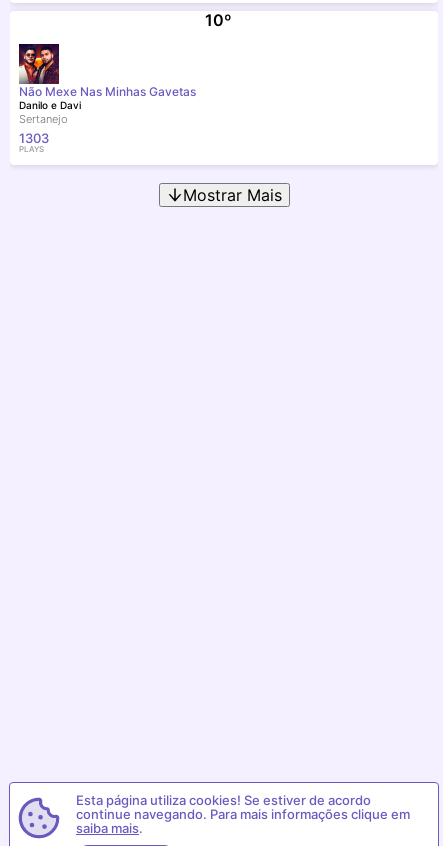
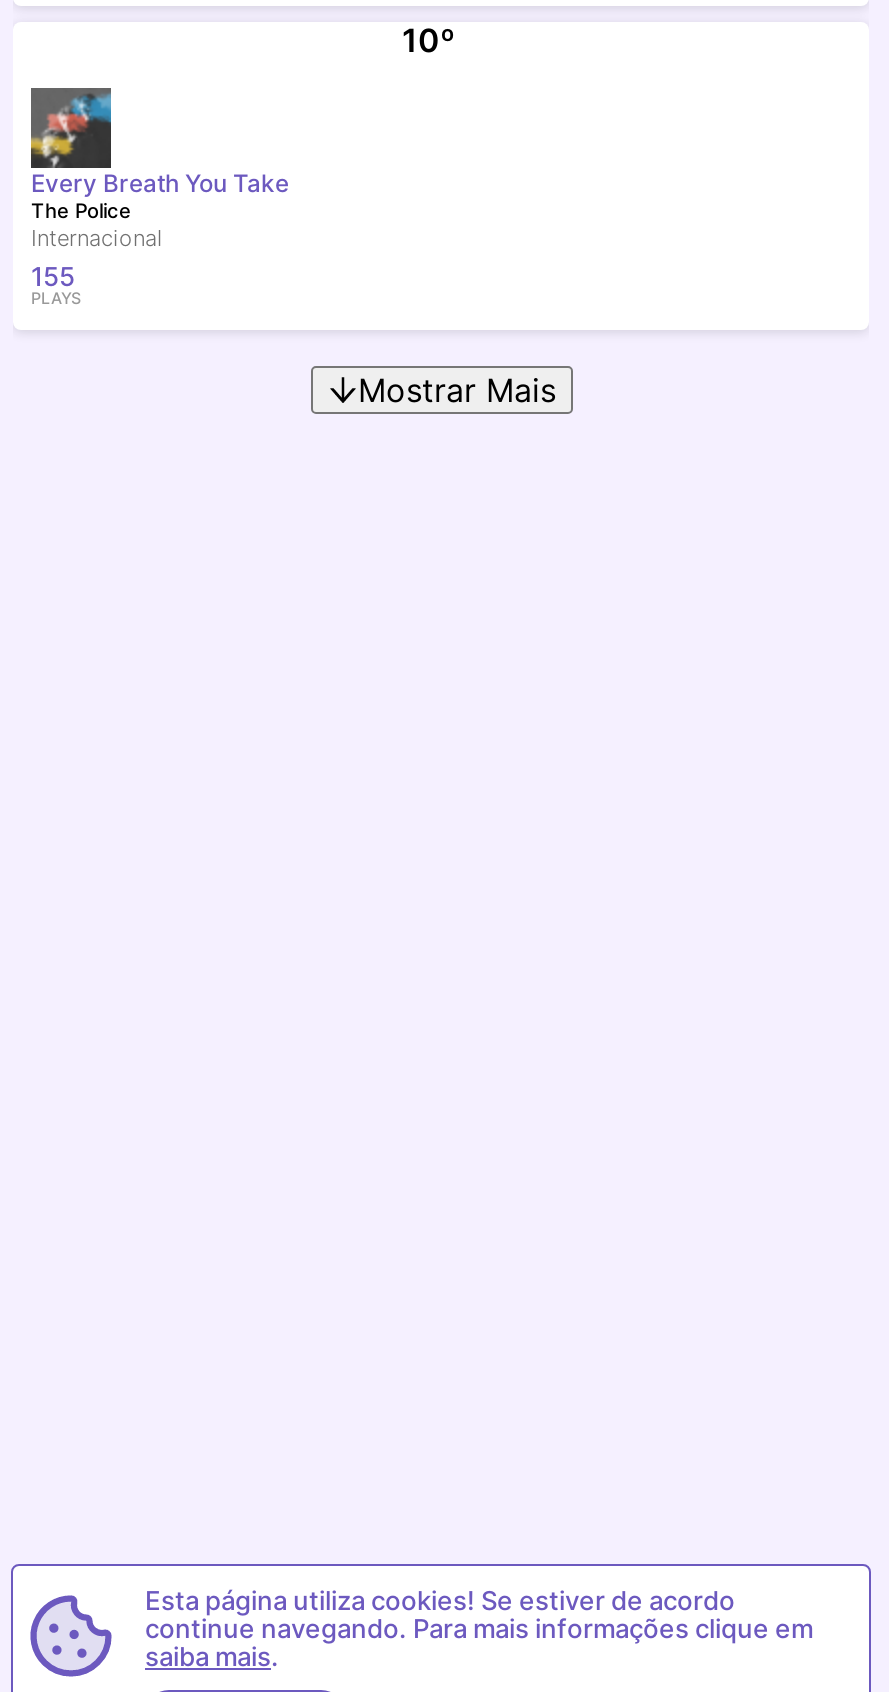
[18,43,196,145] [image] | Não Mexe Nas Minhas Gavetas | Danilo e Davi | Sertanejo | 1303 -> [29,86,289,291] [image] | Every Breath You Take | The Police | Internacional | 155

